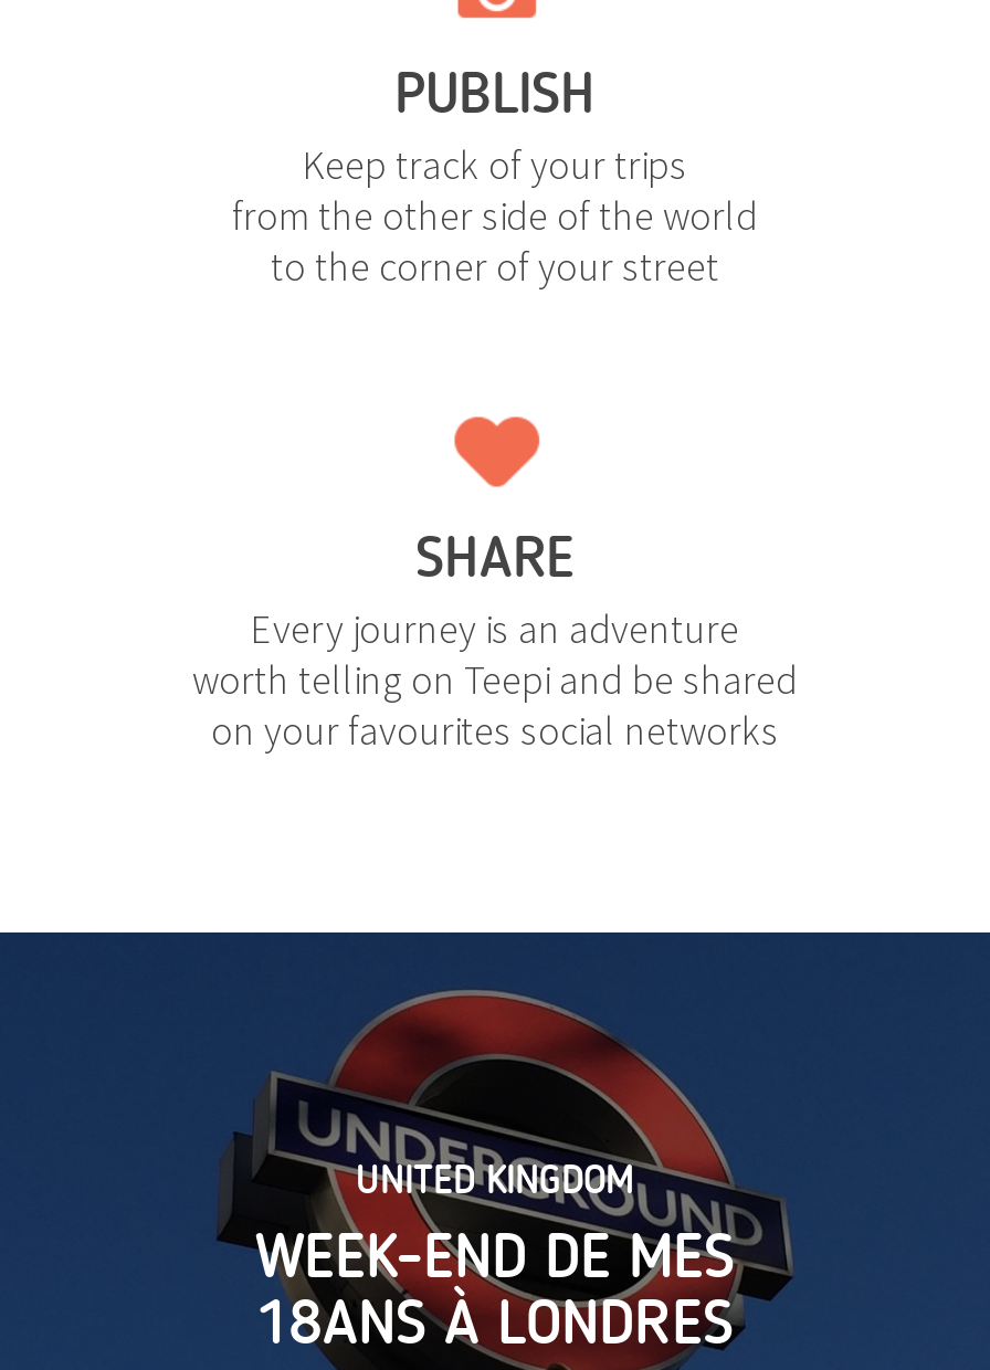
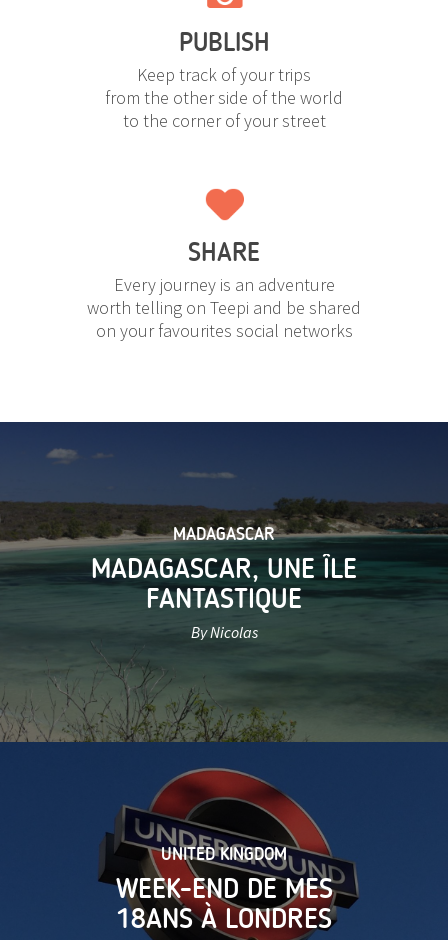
none -> [3,448,445,743] [image] | MADAGASCAR | MADAGASCAR, UNE ÎLE | FANTASTIQUE | By Nicolas

